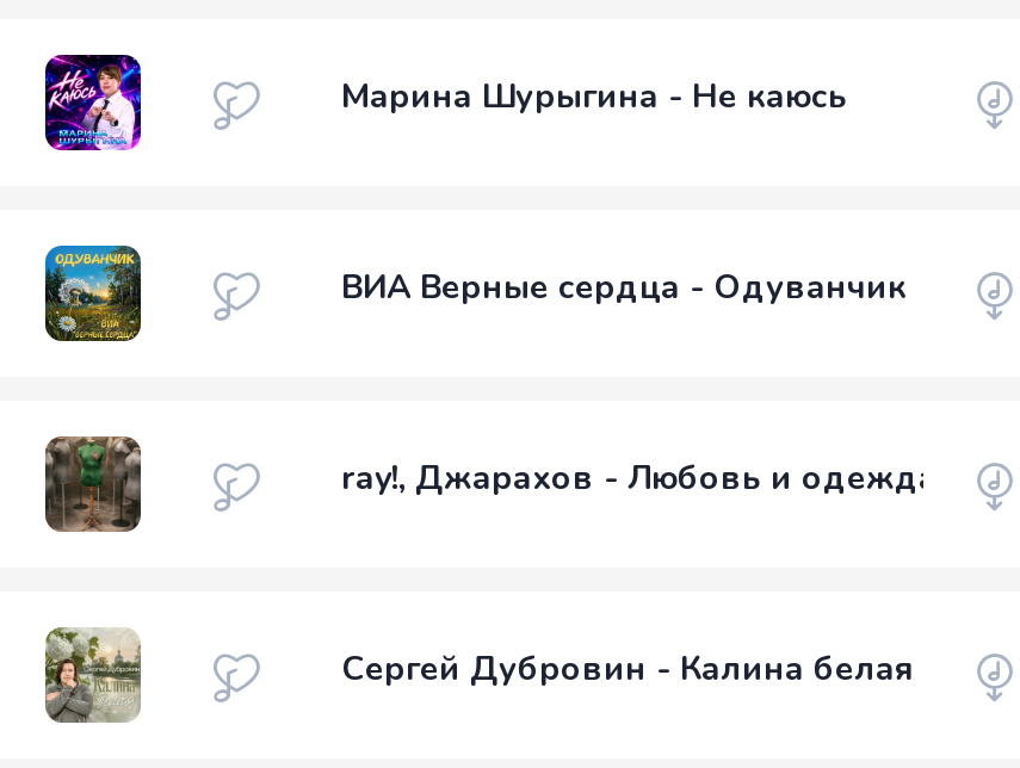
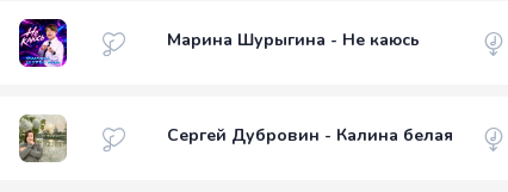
[43,243,143,343] [image] -> none
[341,265,907,310] ВИА Верные сердца - Одуванчик -> none
[43,434,143,534] [image] -> none
[341,455,938,501] ray!, Джарахов - Любовь и одежда -> none

